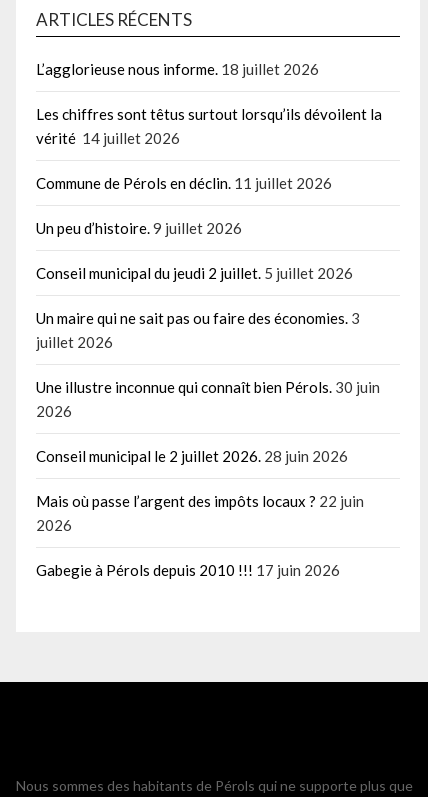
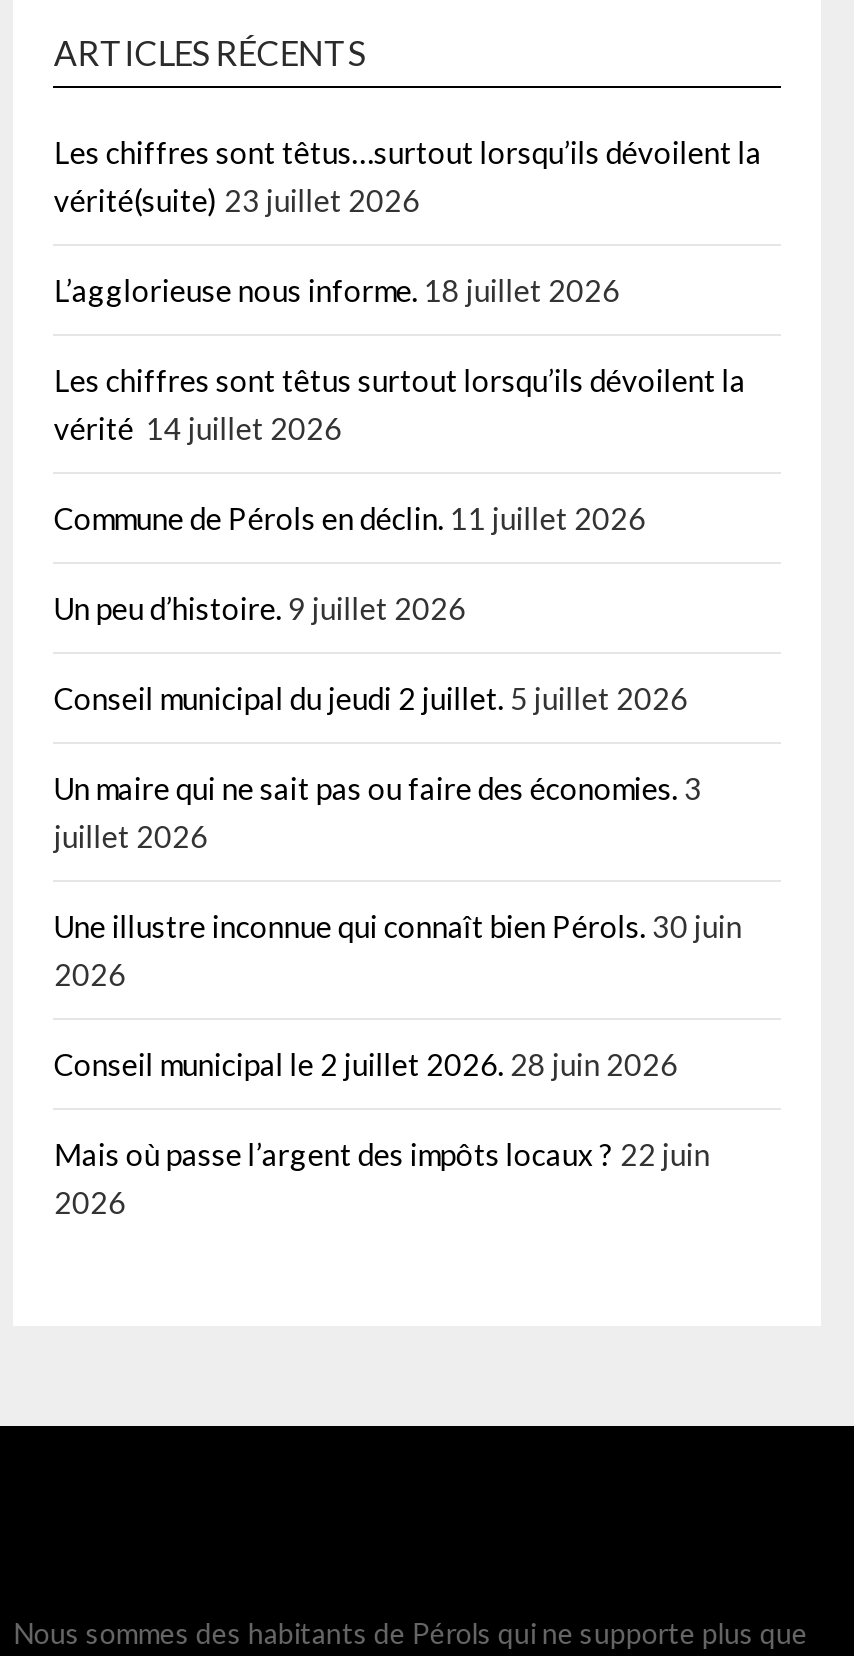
none -> [54,134,762,218] Les chiffres sont têtus…surtout lorsqu’ils dévoilent la | vérité(suite) 23 juillet 2026
moved [36,60,382,534] -> [54,272,746,1220]: L’agglorieuse nous informe. 18 juillet 2026 | Les chiffres sont têtus surtout lorsqu’ils dévoilent la | vérité 14 juillet 2026 | ... | Mais où passe l’argent des impôts locaux ? 22 juin | 2026
[36,561,340,579] Gabegie à Pérols depuis 2010 !!! 17 juin 2026 -> none

